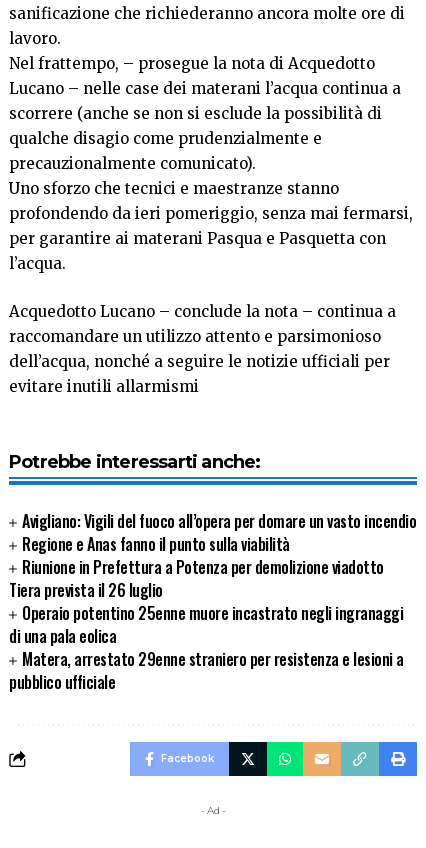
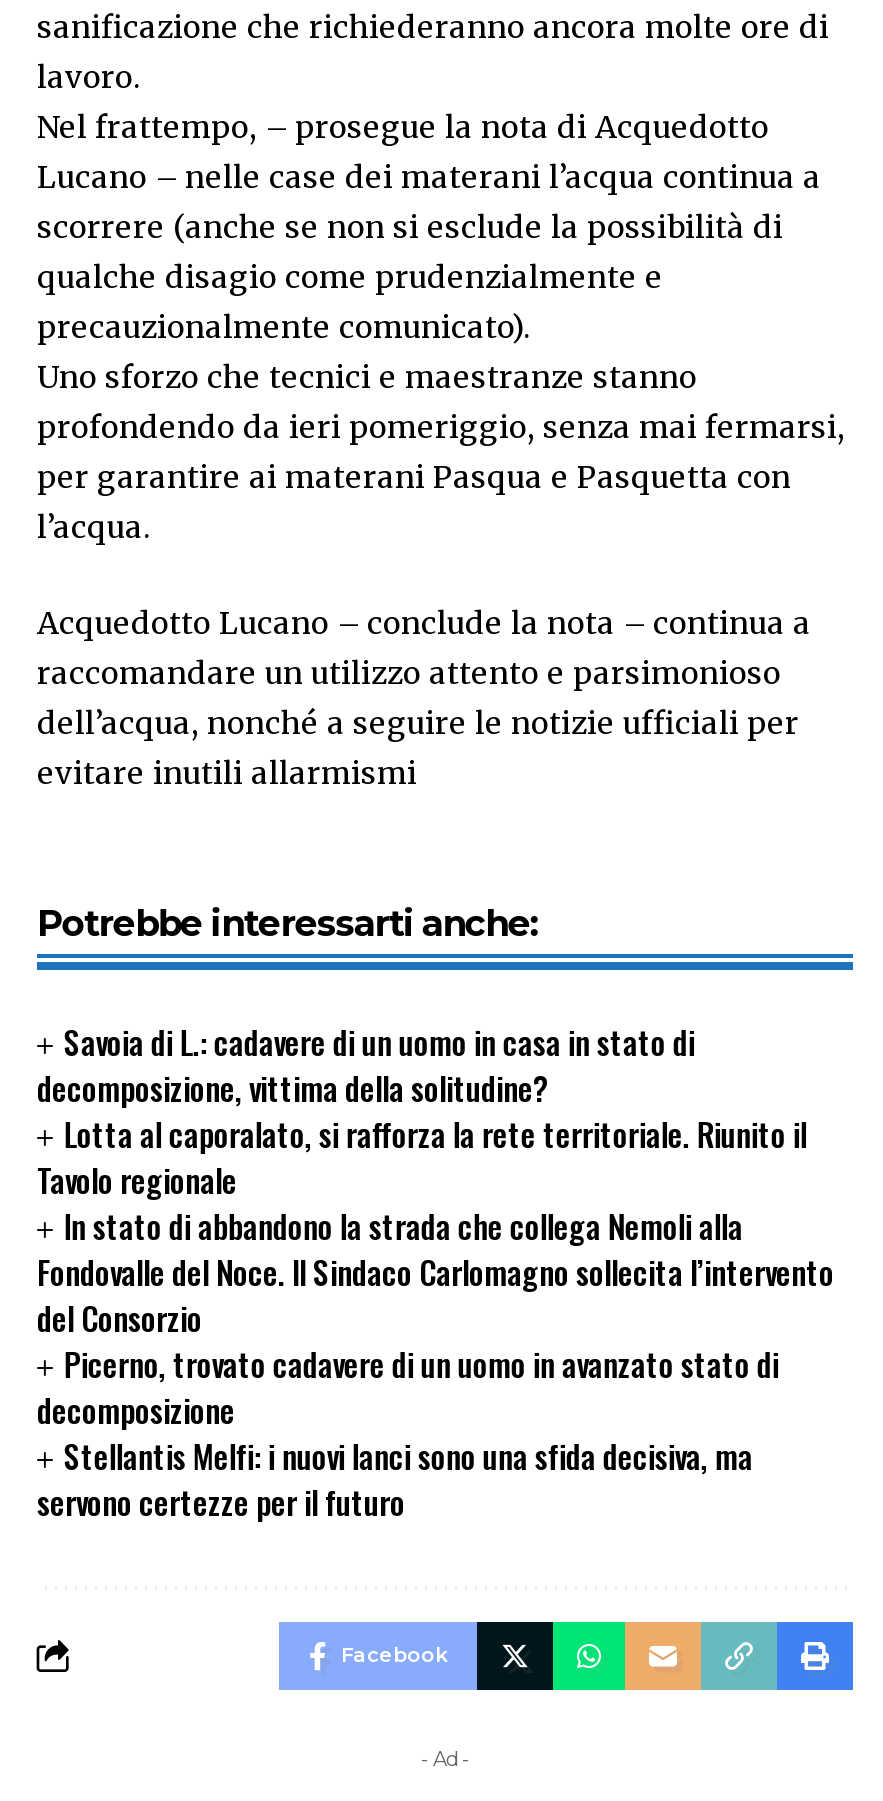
[9,509,416,694] Avigliano: Vigili del fuoco all’opera per domare un vasto incendio | Regione e Anas fanno il punto sulla viabilità | Riunione in Prefettura a Potenza per demolizione viadotto | Tiera prevista il 26 luglio | Operaio potentino 25enne muore incastrato negli ingranaggi | di una pala eolica | Matera, arrestato 29enne straniero per resistenza e lesioni a | pubblico ufficiale -> [37,1018,834,1526] Savoia di L.: cadavere di un uomo in casa in stato di | decomposizione, vittima della solitudine? | Lotta al caporalato, si rafforza la rete territoriale. Riunito il | Tavolo regionale | In stato di abbandono la strada che collega Nemoli alla | Fondovalle del Noce. Il Sindaco Carlomagno sollecita l’intervento | del Consorzio | Picerno, trovato cadavere di un uomo in avanzato stato di | decomposizione | Stellantis Melfi: i nuovi lanci sono una sfida decisiva, ma | servono certezze per il futuro

